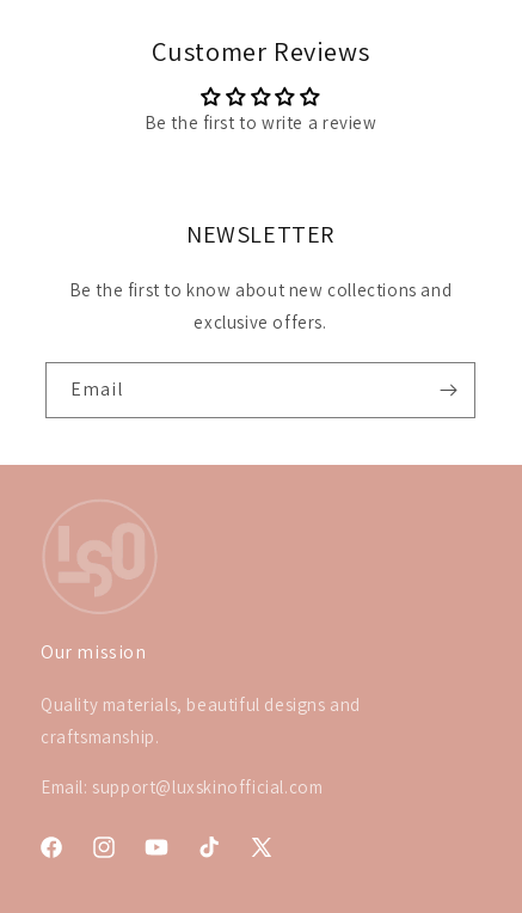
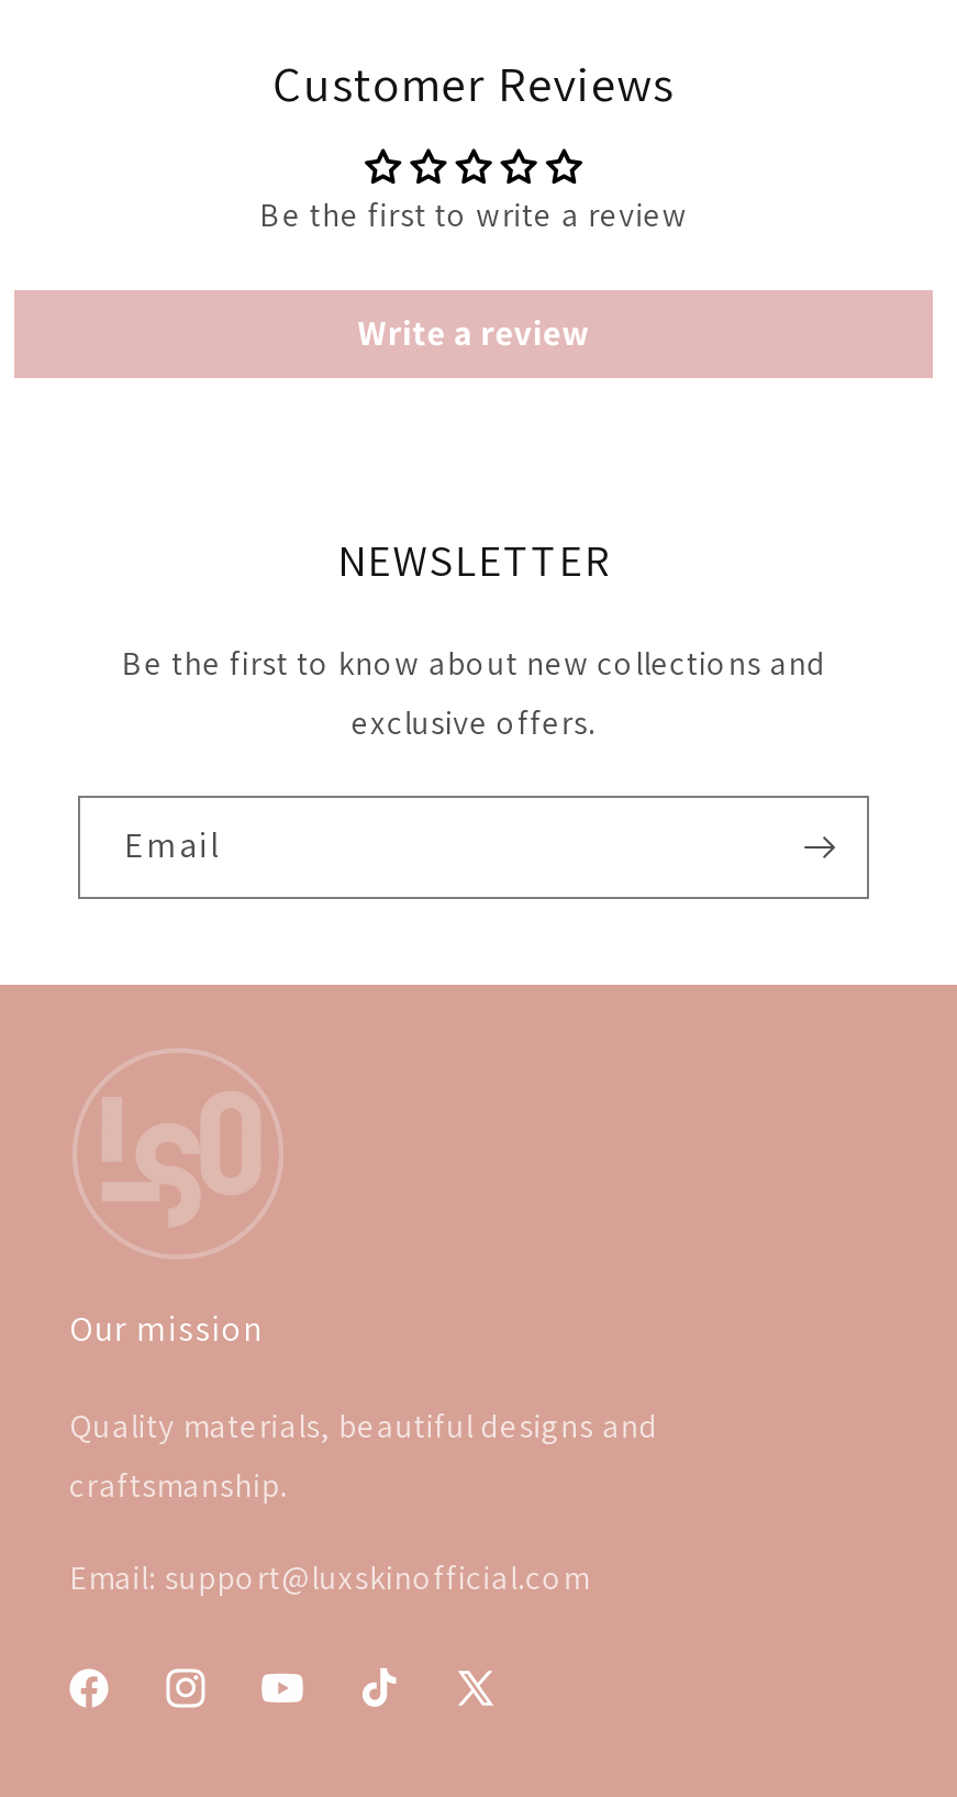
none -> [358,310,589,356] Write a review

